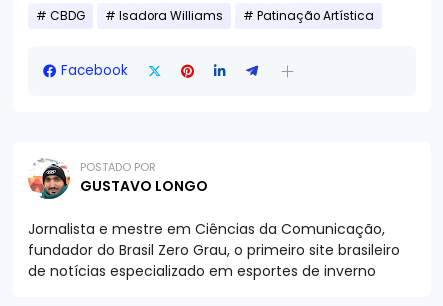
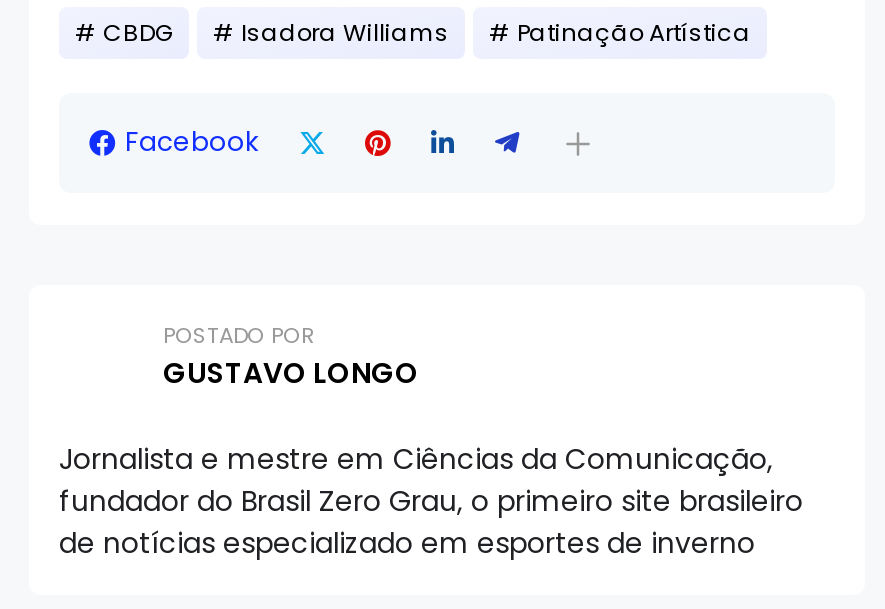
[27,158,71,200] [image] -> none

